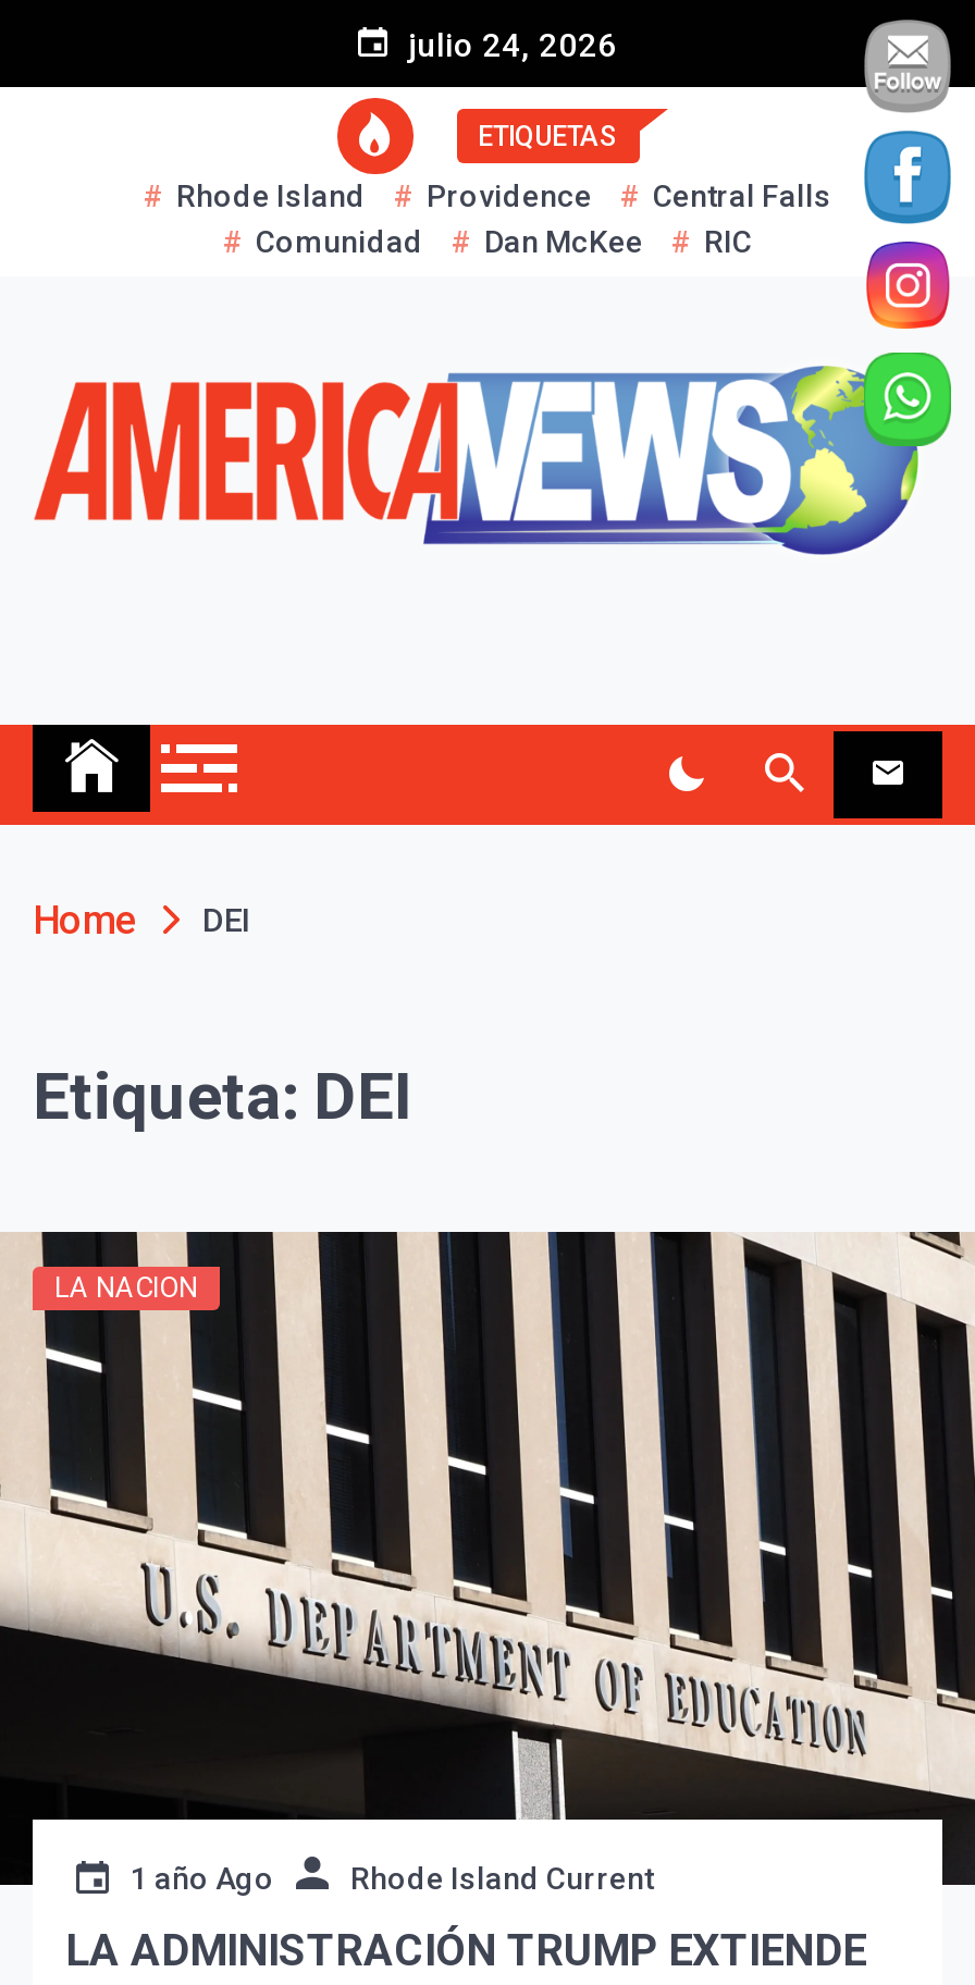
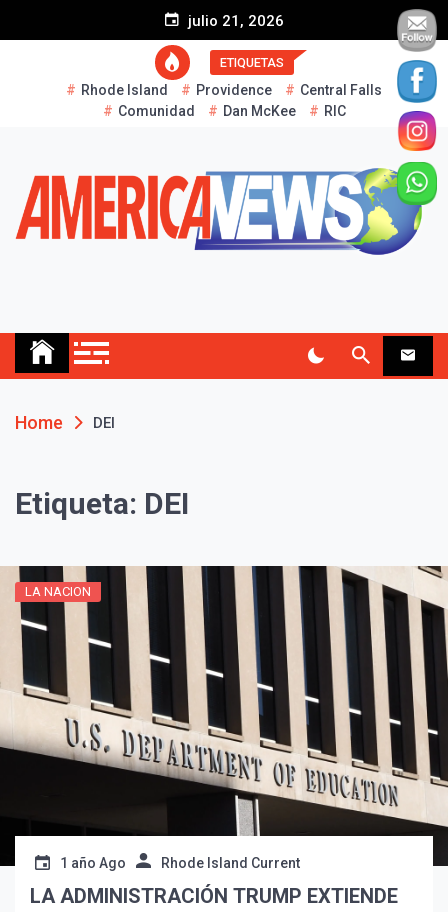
[399,26,617,65] julio 24, 2026 -> [183,12,283,30] julio 21, 2026

